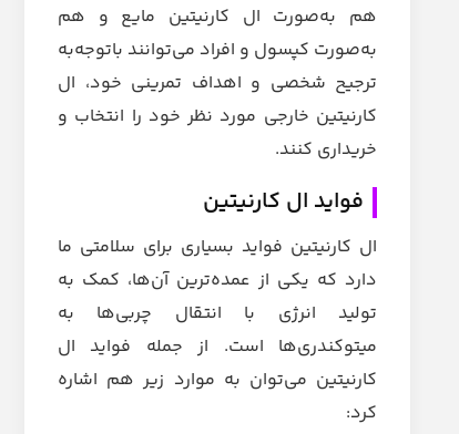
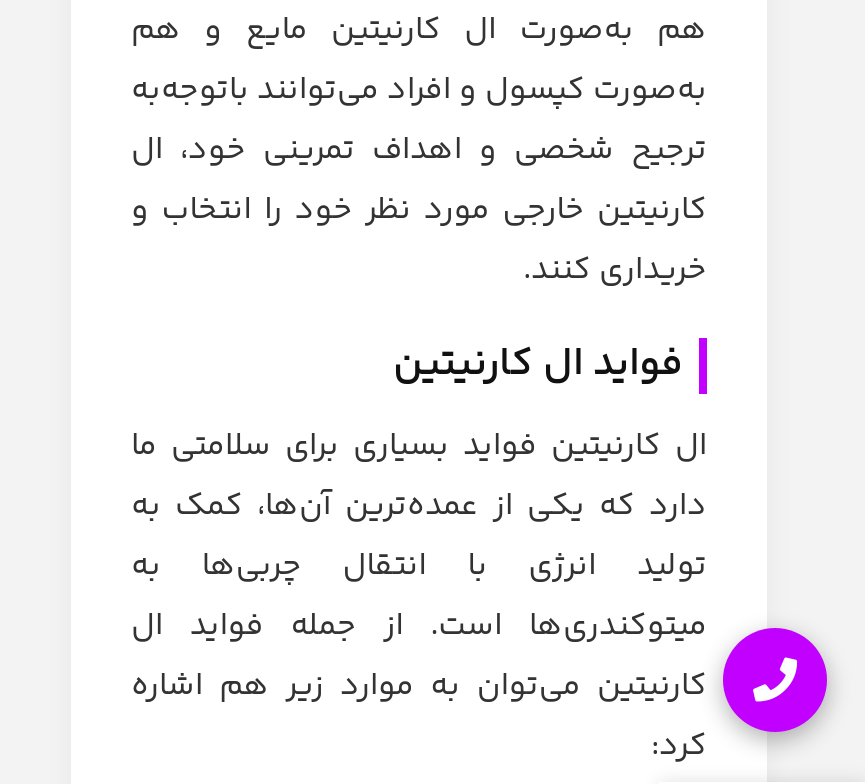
none -> [715,624,833,746] [image]

